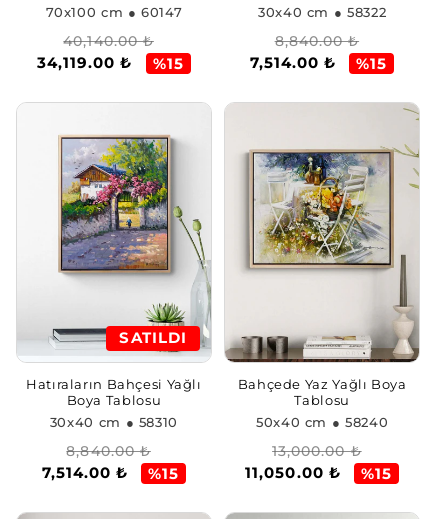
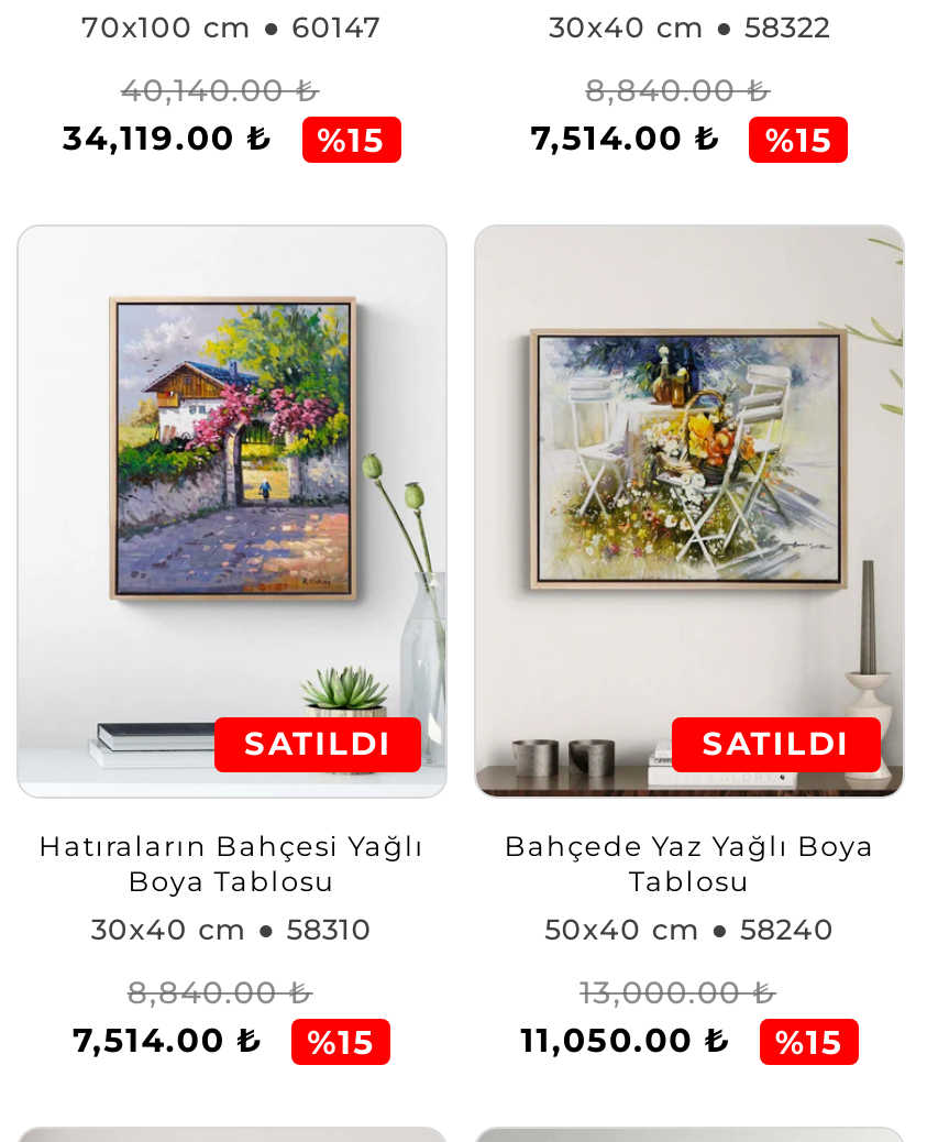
none -> [702,724,850,764] SATILDI

